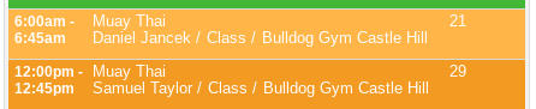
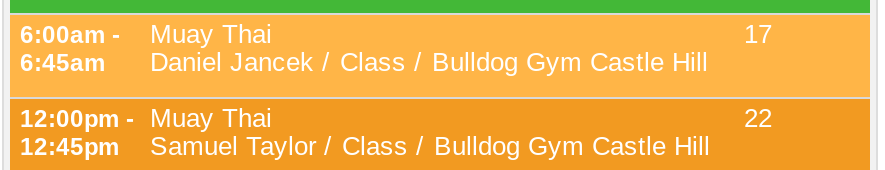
[449,12,466,30] 21 -> [744,19,772,49] 17
[449,62,466,80] 29 -> [744,103,772,133] 22

